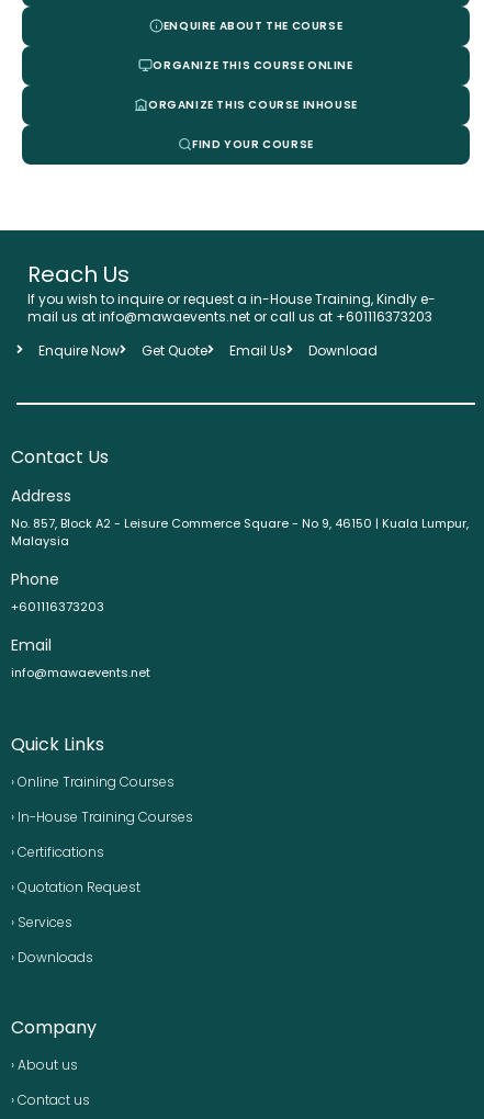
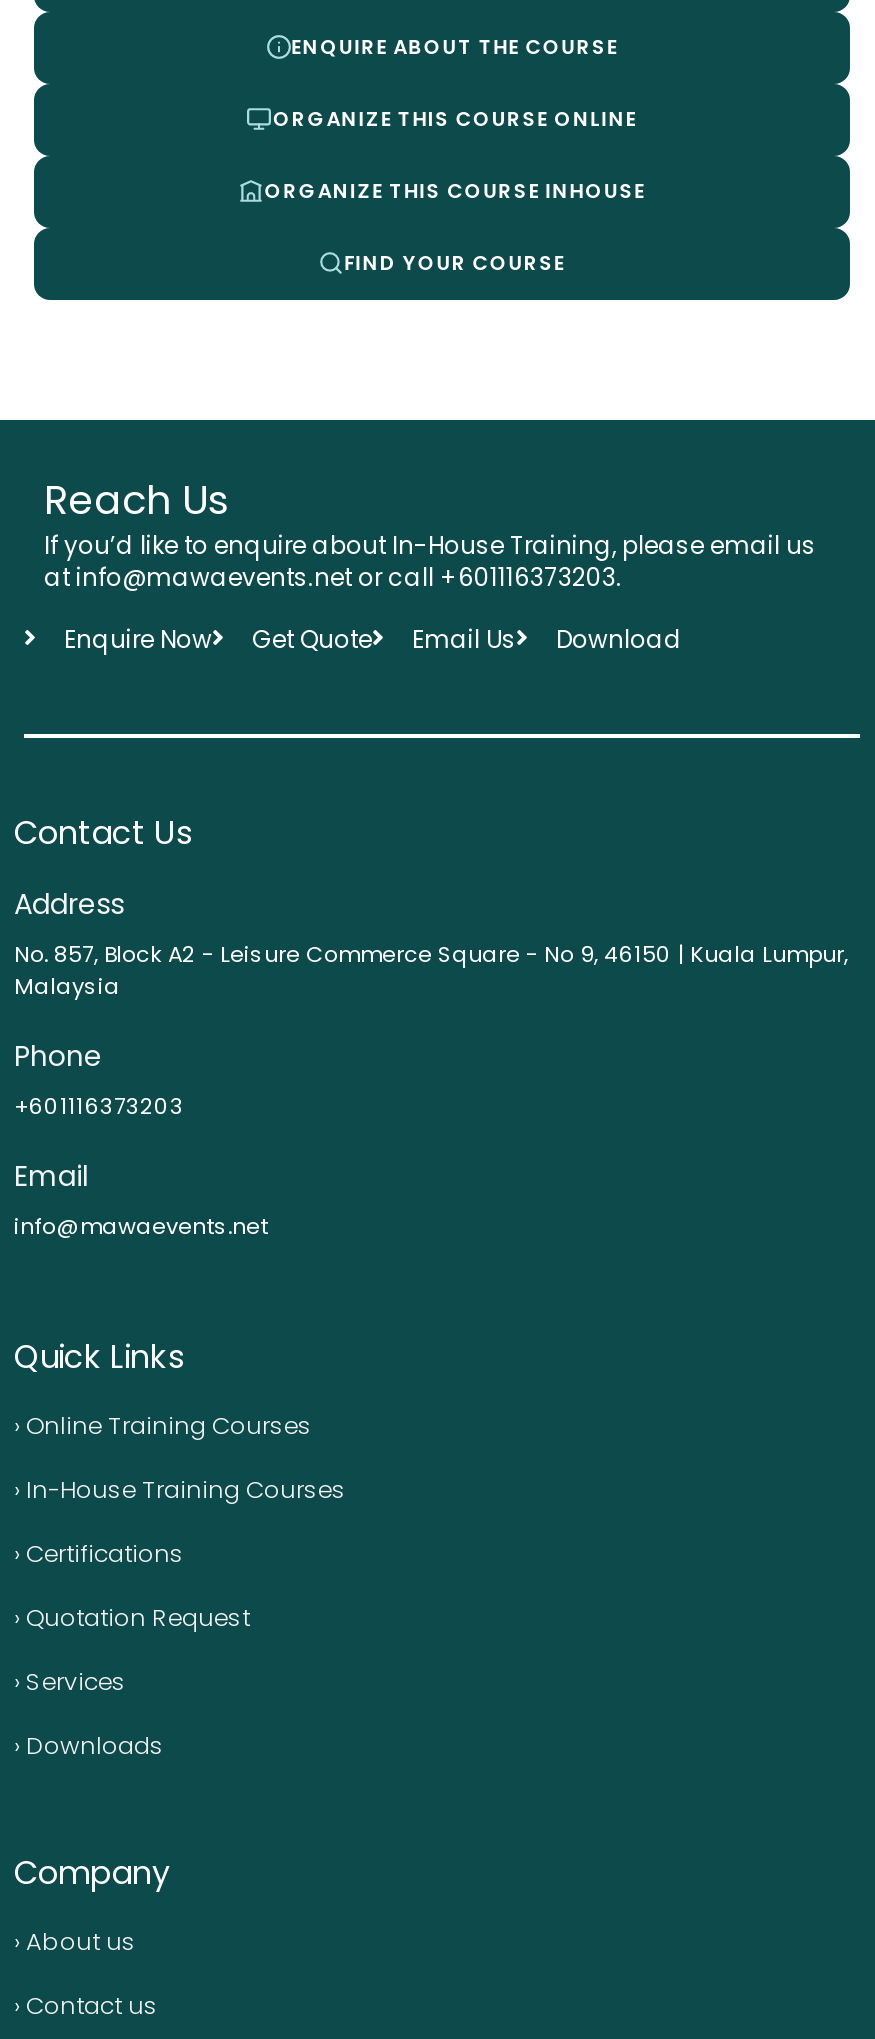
[27,290,436,326] If you wish to inquire or request a in-House Training, Kindly e- | mail us at info@mawaevents.net or call us at +601116373203 -> [44,528,816,594] If you’d like to enquire about In-House Training, please email us | at info@mawaevents.net or call +601116373203.

